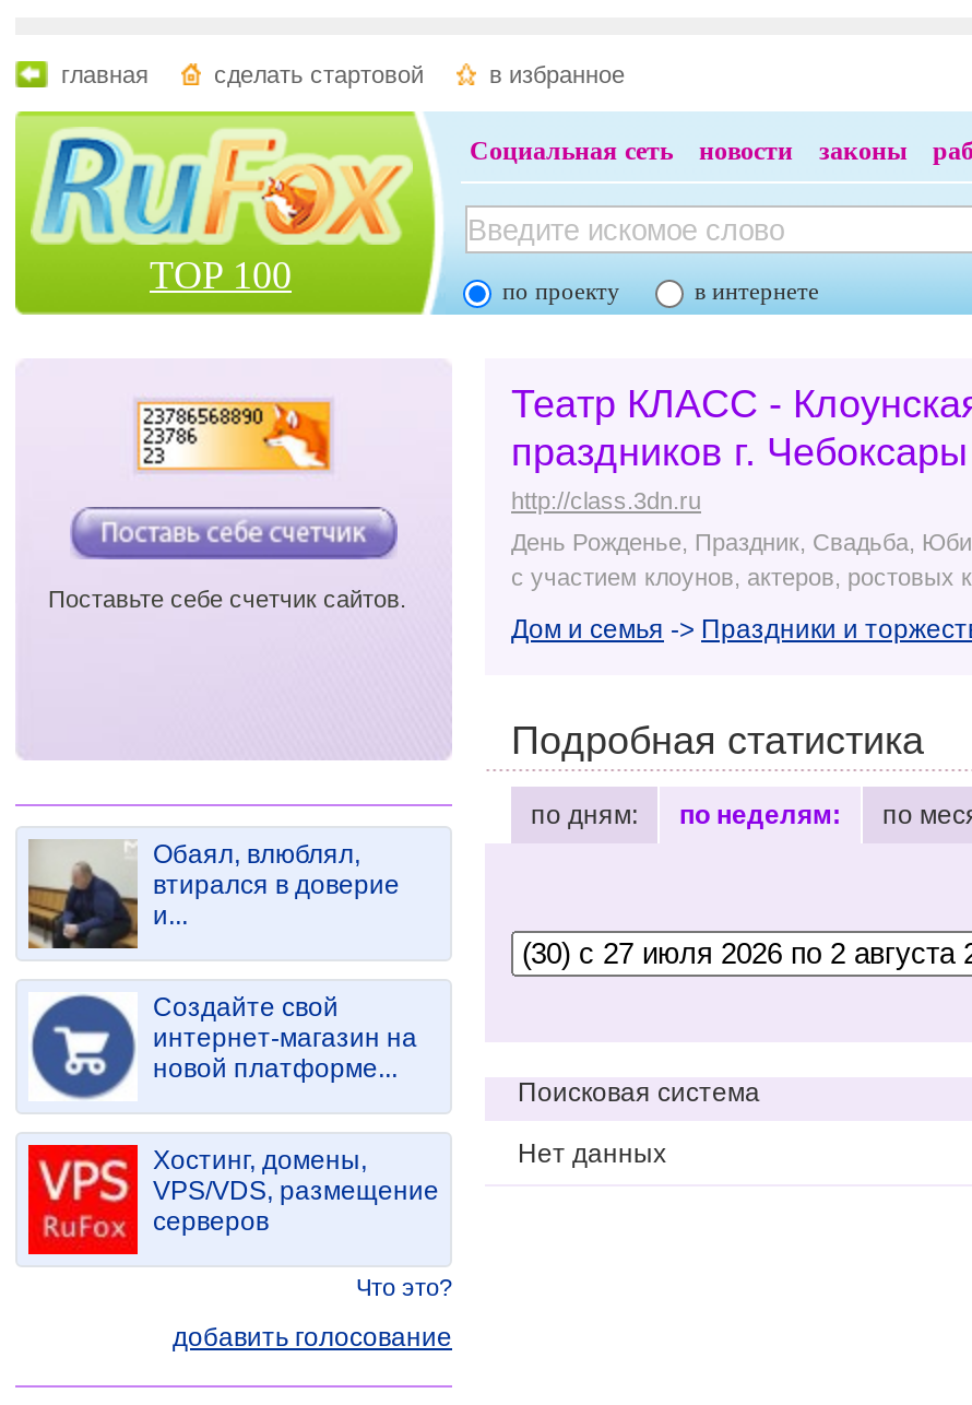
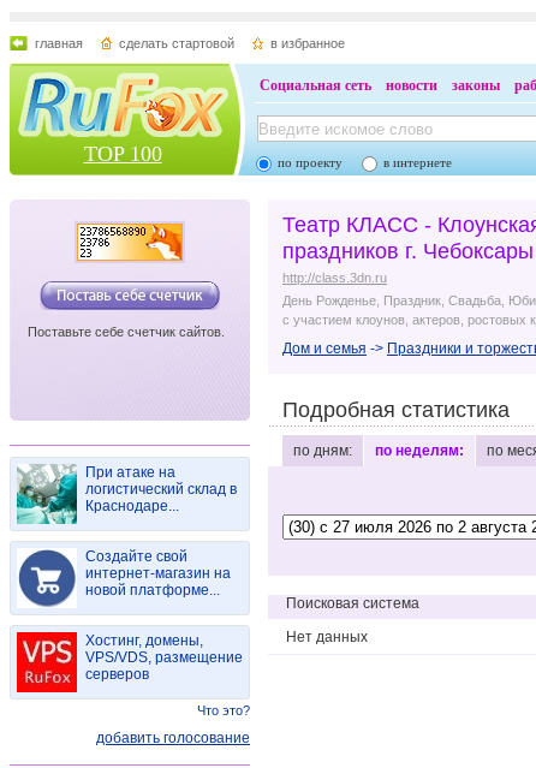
[26,839,400,951] [image] | Обаял, влюблял, | втирался в доверие | и... -> [16,464,237,525] [image] | При атаке на | логистический склад в | Краснодаре...

